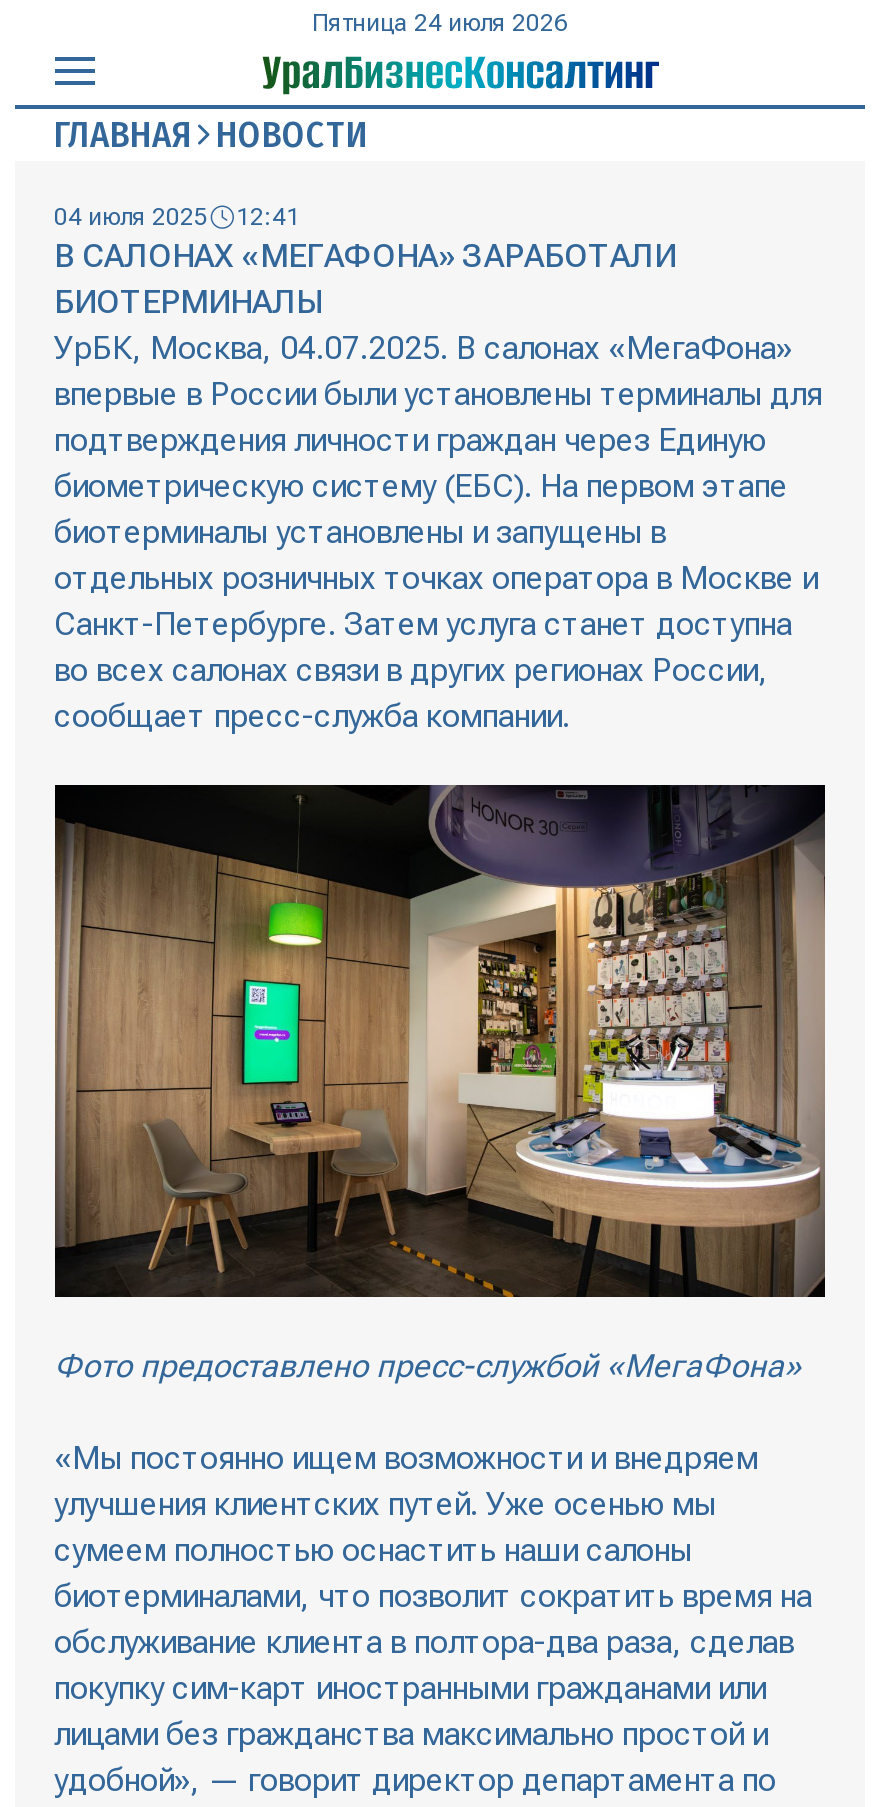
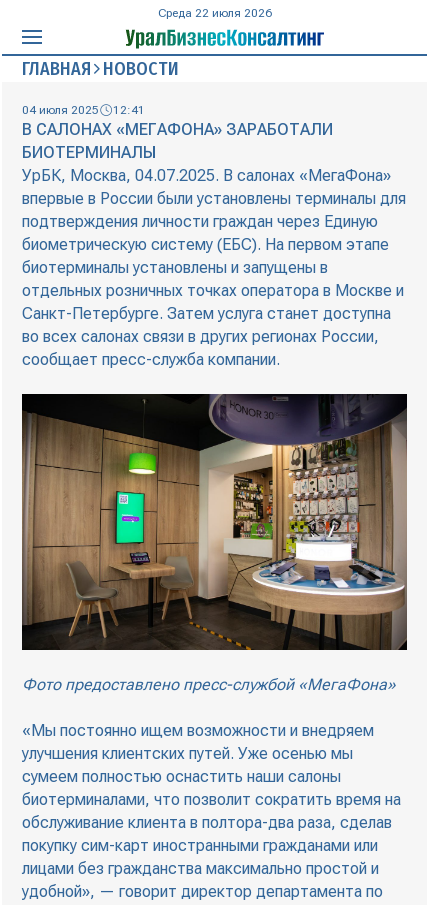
[311,9,567,37] Пятница 24 июля 2026 -> [157,6,271,20] Среда 22 июля 2026

